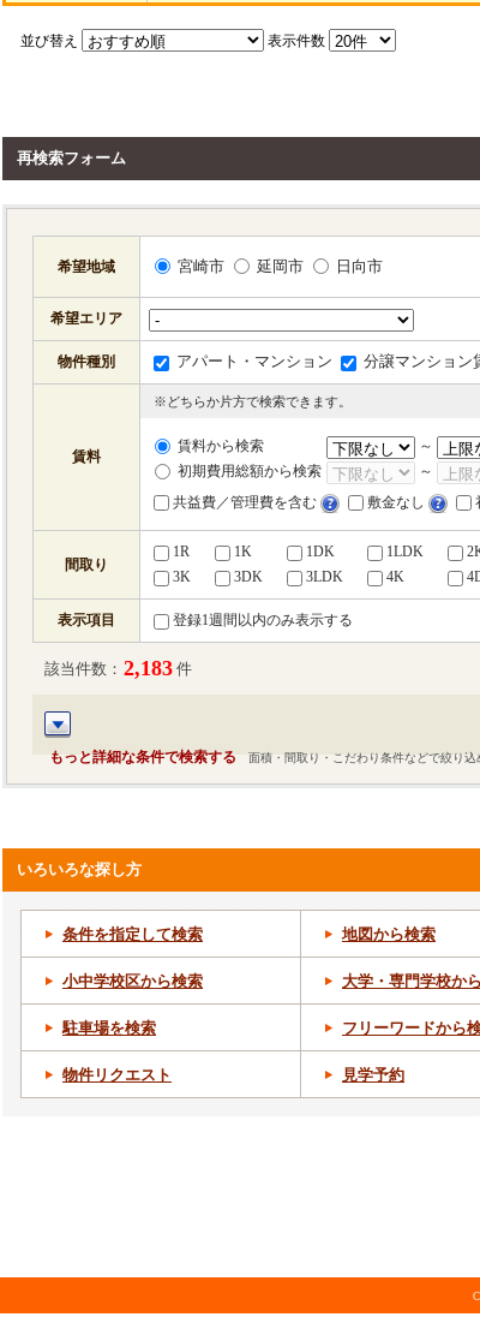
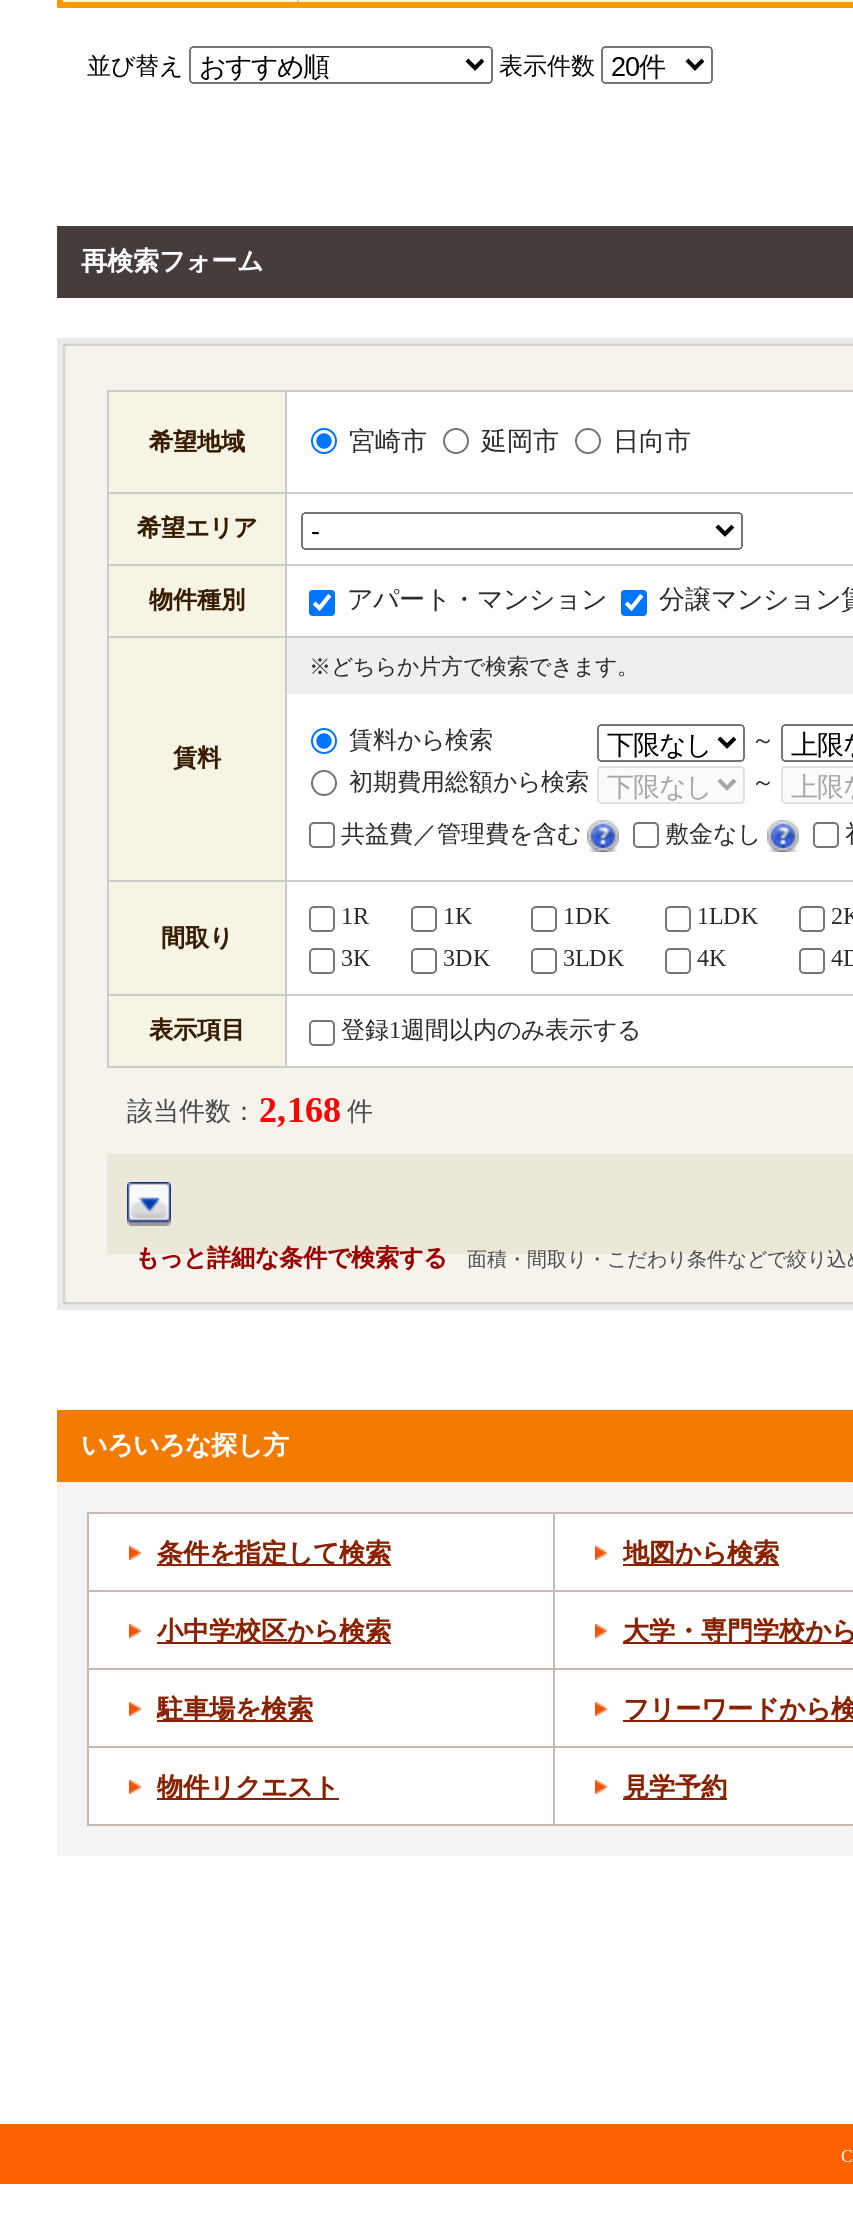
[44,656,192,680] 該当件数：2,183 件 -> [127,1090,373,1130] 該当件数：2,168 件

